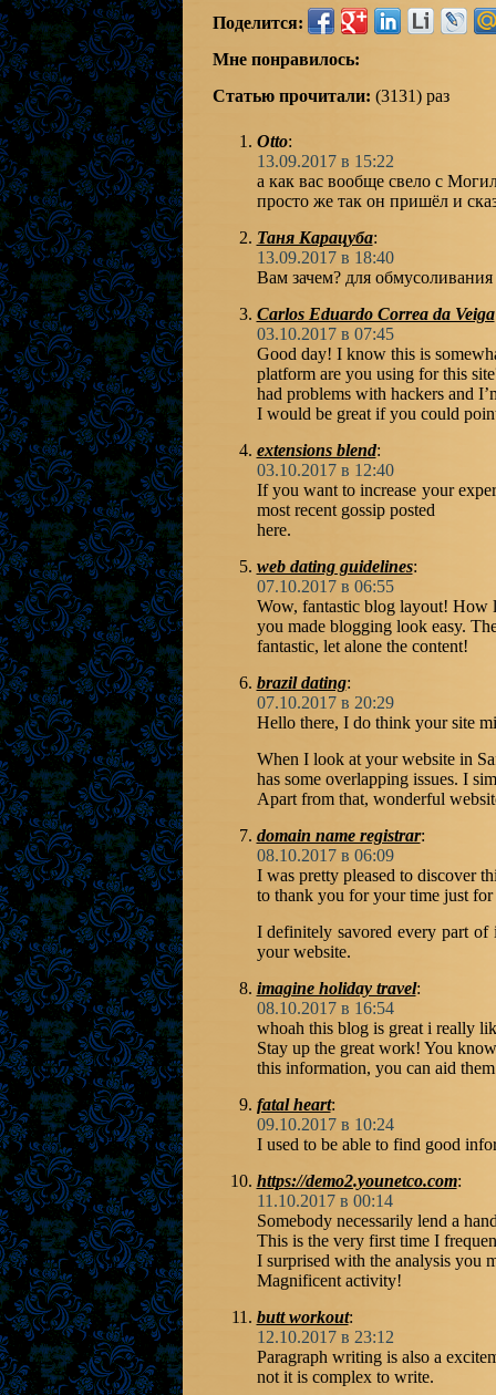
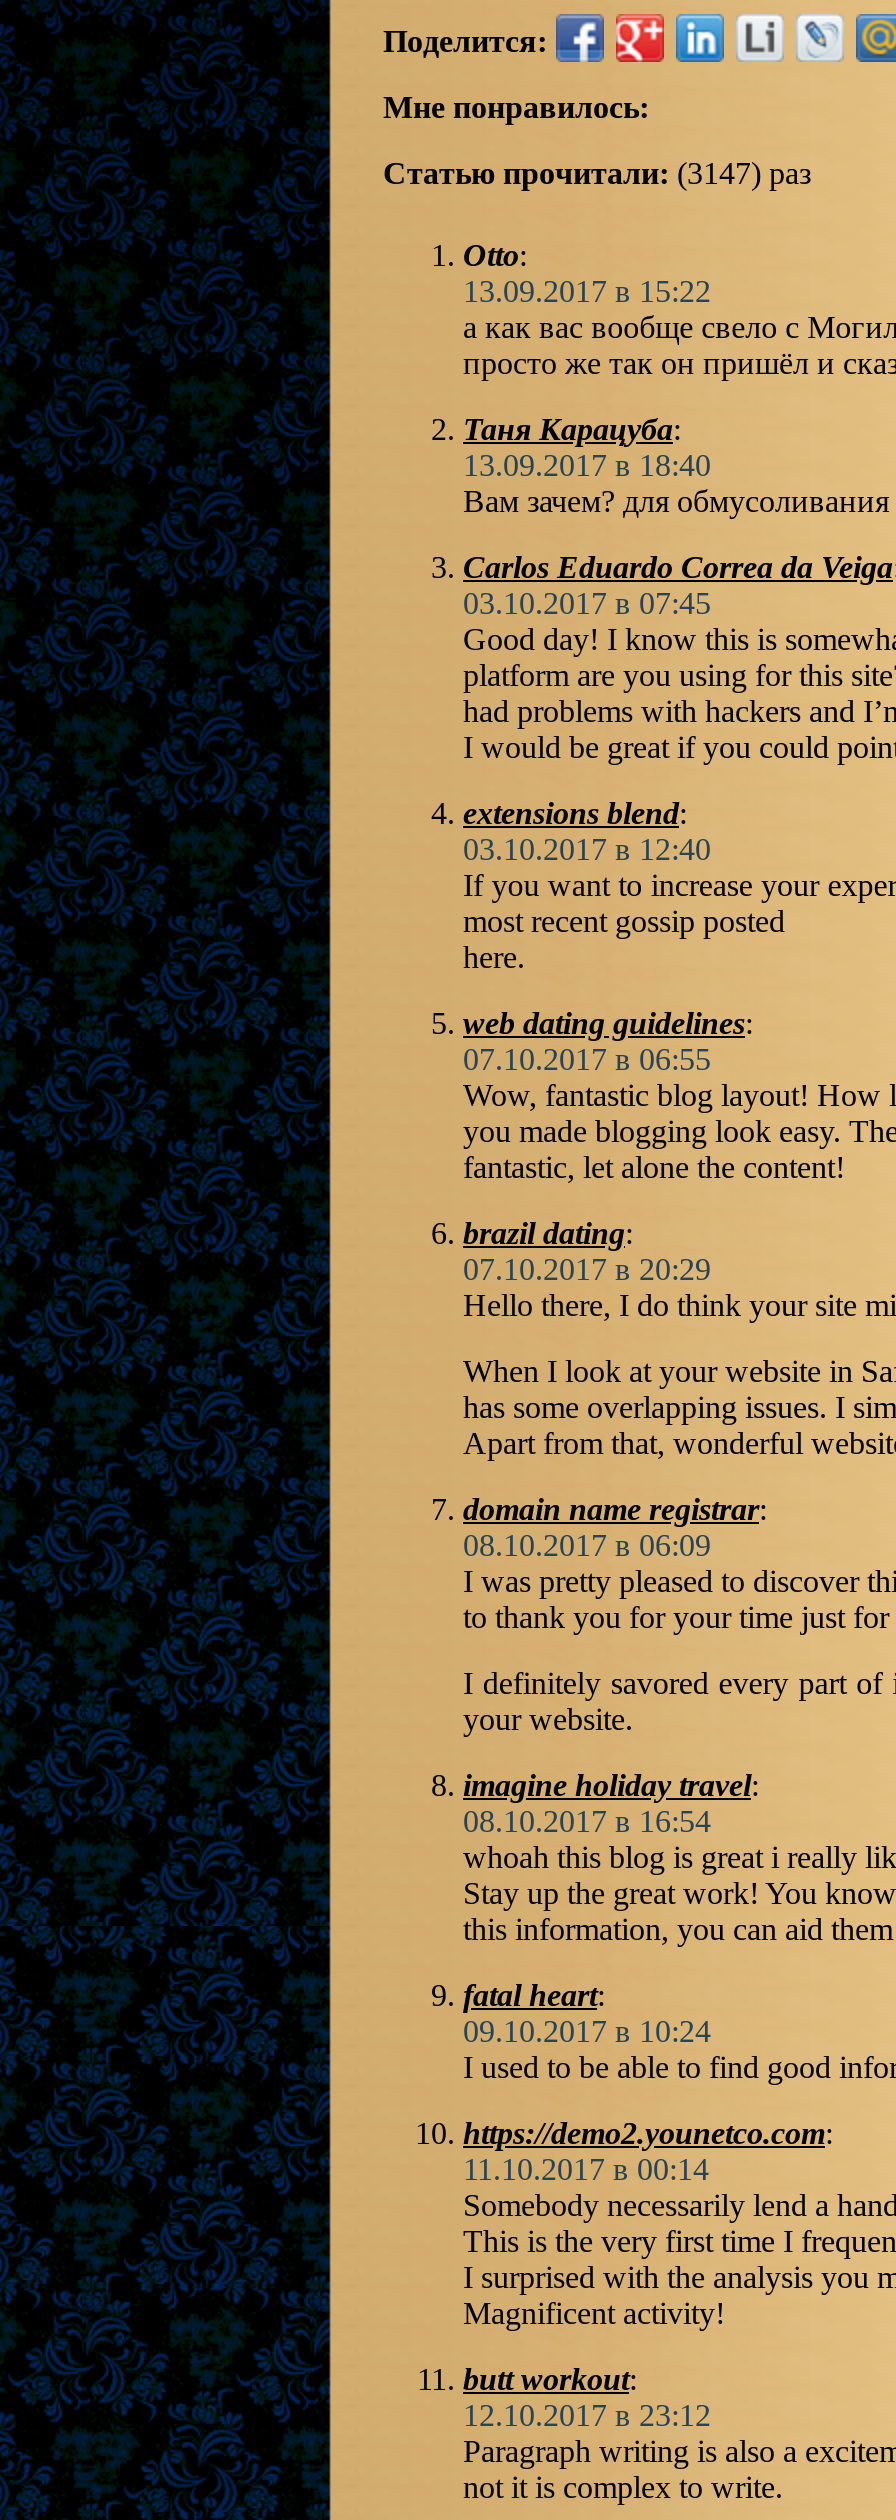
[212,86,449,105] Статью прочитали: (3131) раз -> [383,156,811,190] Статью прочитали: (3147) раз

